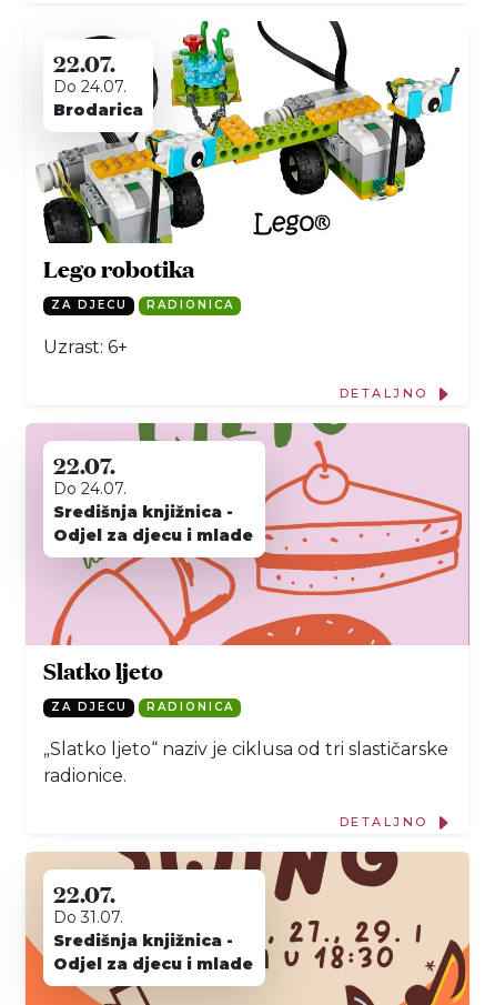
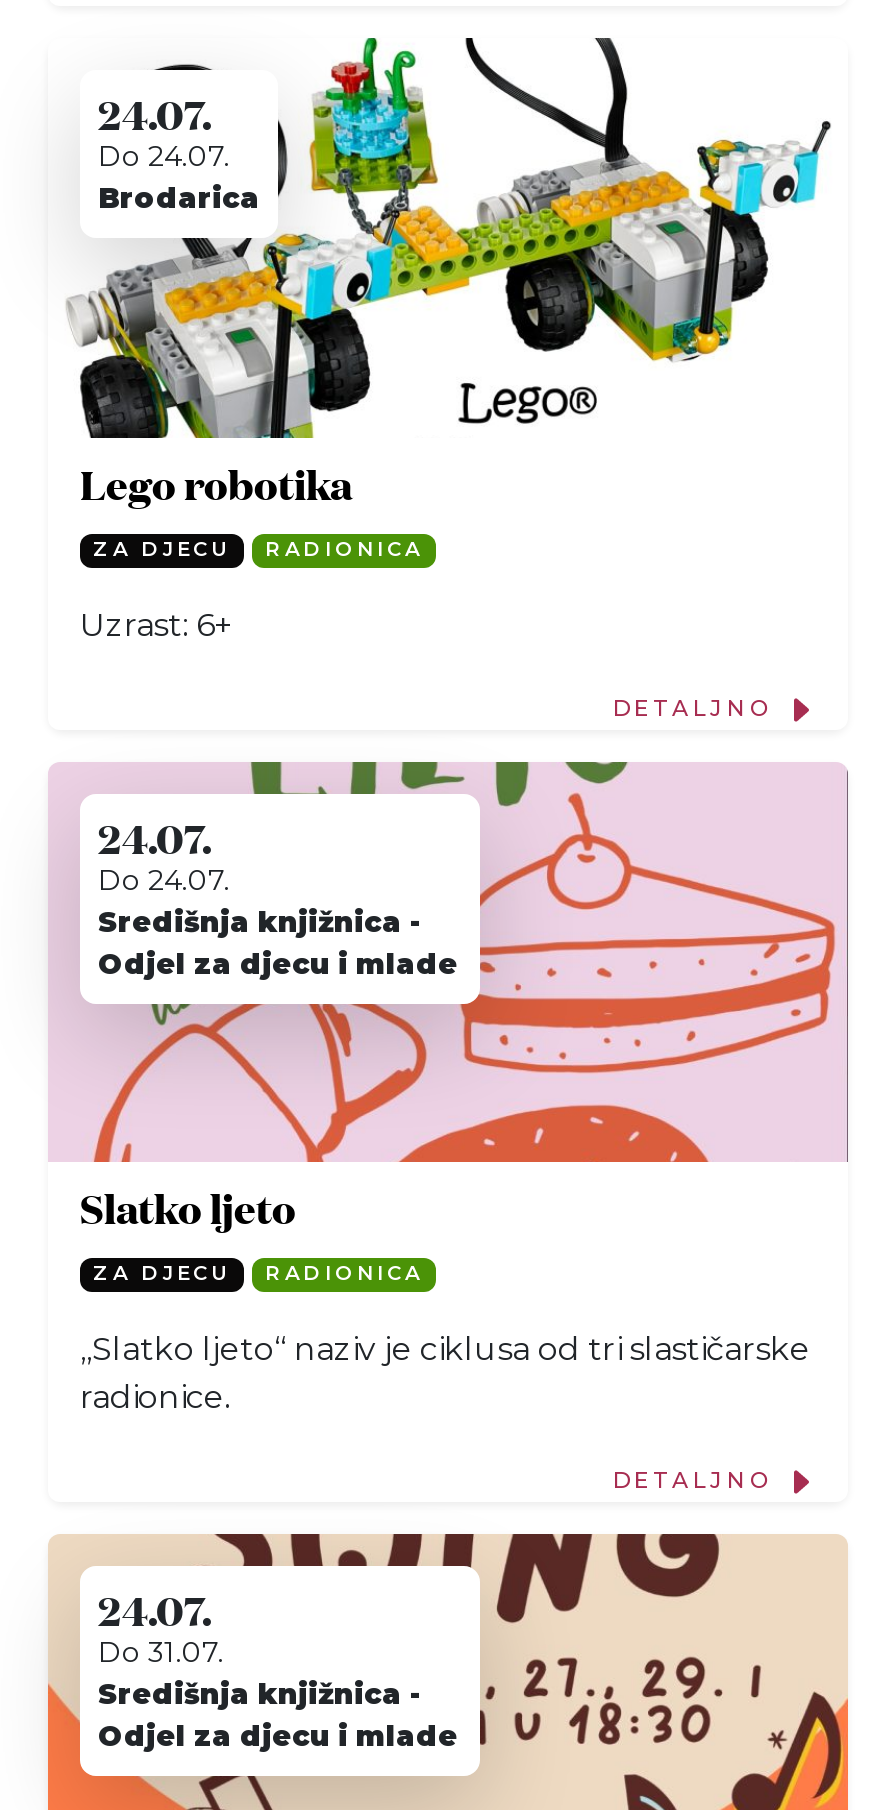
[53,46,115,79] 22.07. -> [98,82,212,142] 24.07.
[53,448,115,481] 22.07. -> [98,806,212,866] 24.07.
[53,876,115,909] 22.07. -> [98,1578,212,1638] 24.07.

